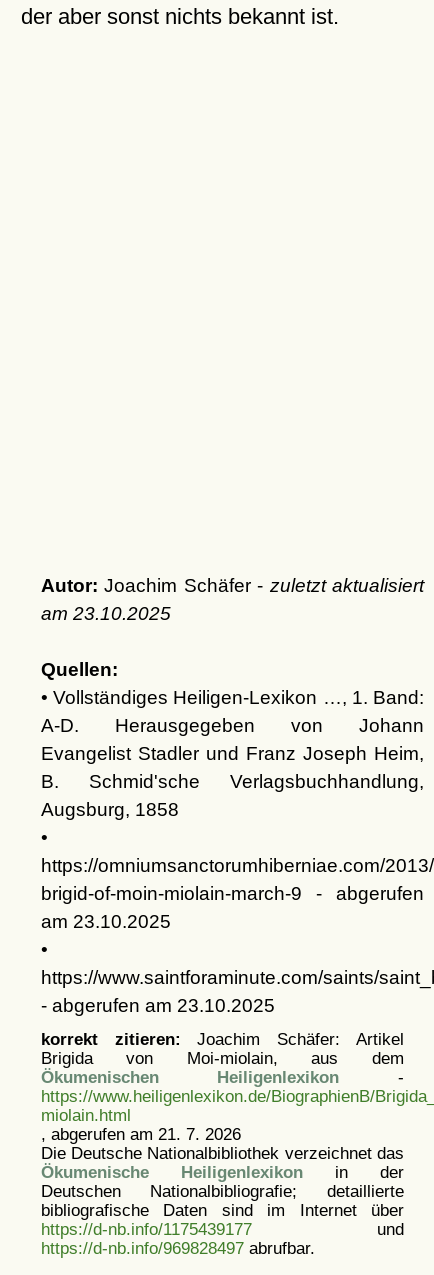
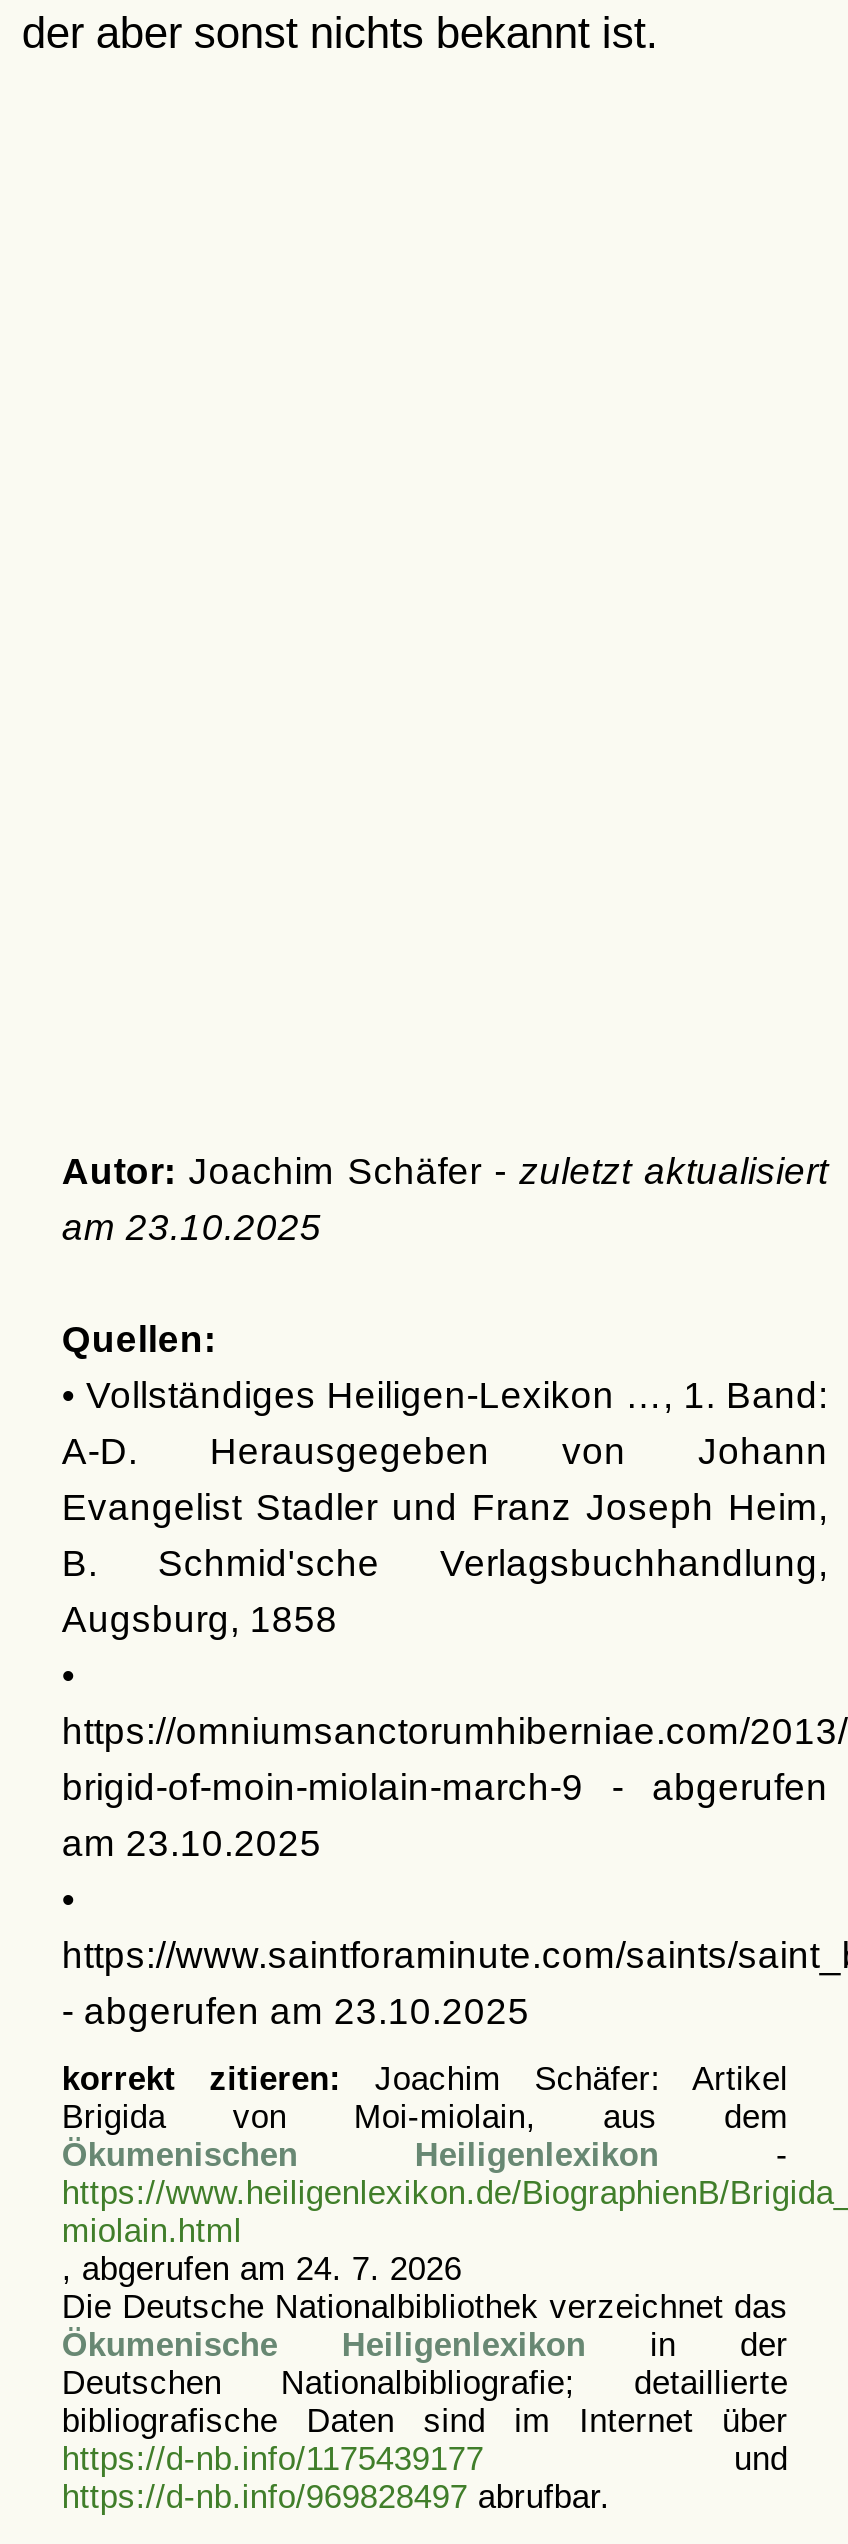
[41,1125,241,1143] , abgerufen am 21. 7. 2026 -> [62,2250,462,2286] , abgerufen am 24. 7. 2026

